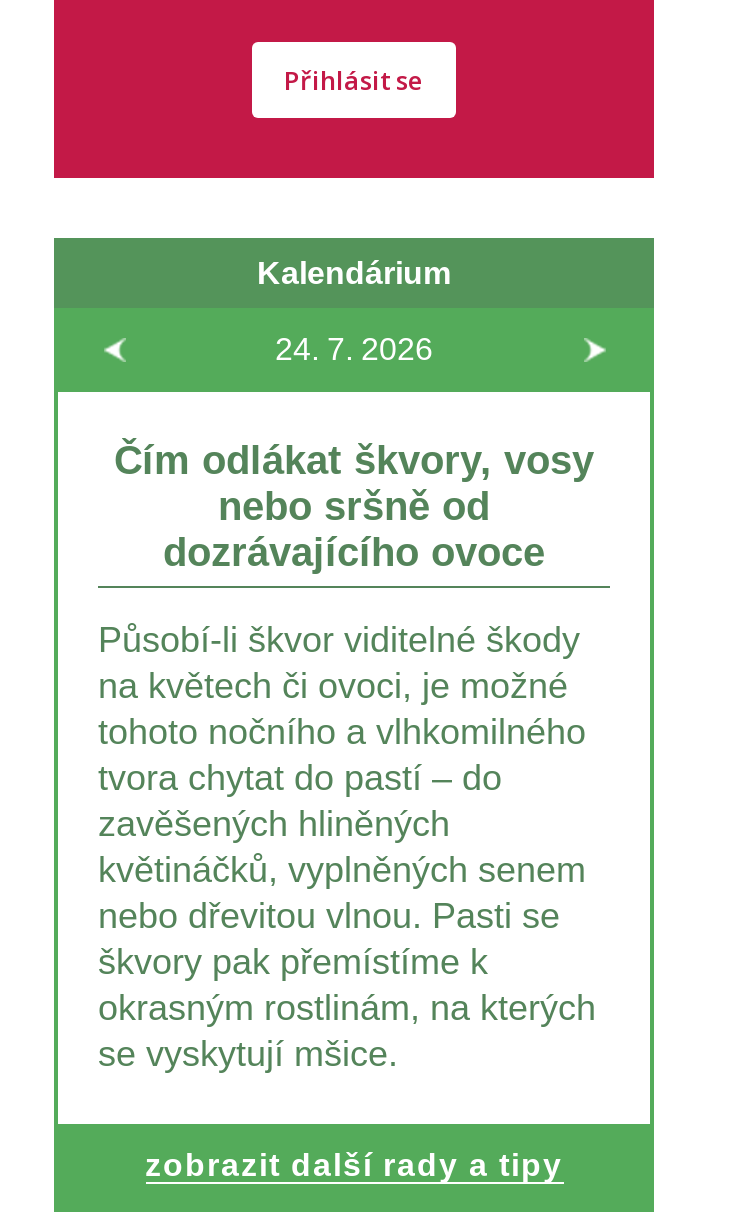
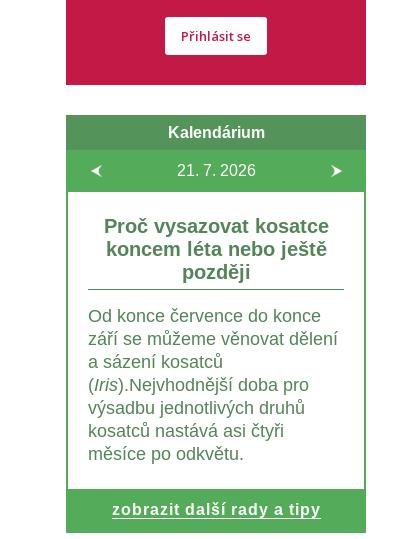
[275,332,433,366] 24. 7. 2026 -> [176,162,255,179] 21. 7. 2026
[114,438,594,574] Čím odlákat škvory, vosy | nebo sršně od | dozrávajícího ovoce -> [103,215,328,283] Proč vysazovat kosatce | koncem léta nebo ještě | později
[98,620,596,1074] Působí-li škvor viditelné škody | na květech či ovoci, je možné | tohoto nočního a vlhkomilného | tvora chytat do pastí – do | zavěšených hliněných | květináčků, vyplněných senem | nebo dřevitou vlnou. Pasti se | škvory pak přemístíme k | okrasným rostlinám, na kterých | se vyskytují mšice. -> [88,306,338,464] Od konce července do konce | září se můžeme věnovat dělení | a sázení kosatců | (Iris).Nejvhodnější doba pro | výsadbu jednotlivých druhů | kosatců nastává asi čtyři | měsíce po odkvětu.

